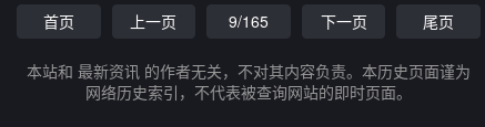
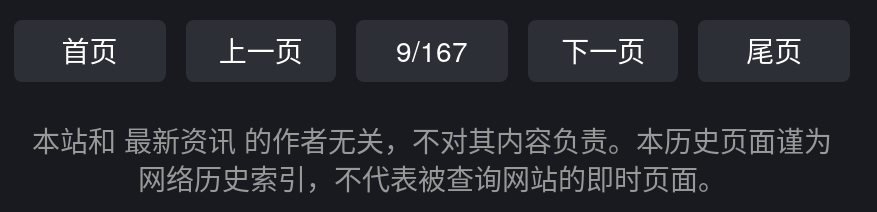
[229,10,269,32] 9/165 -> [396,30,468,70] 9/167

